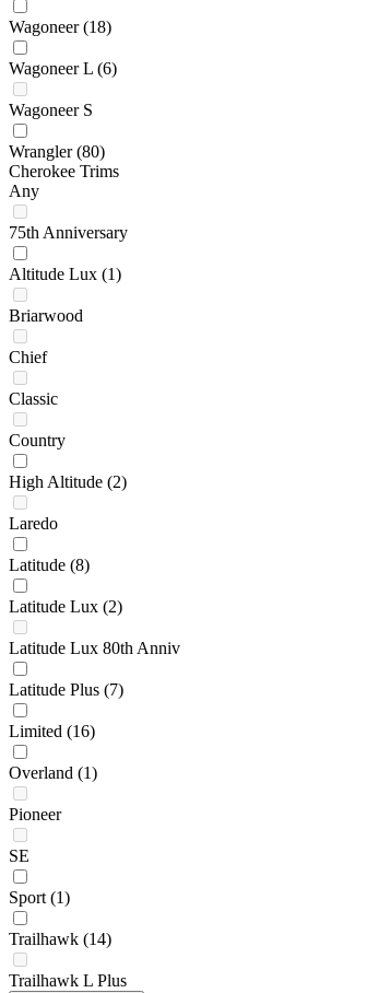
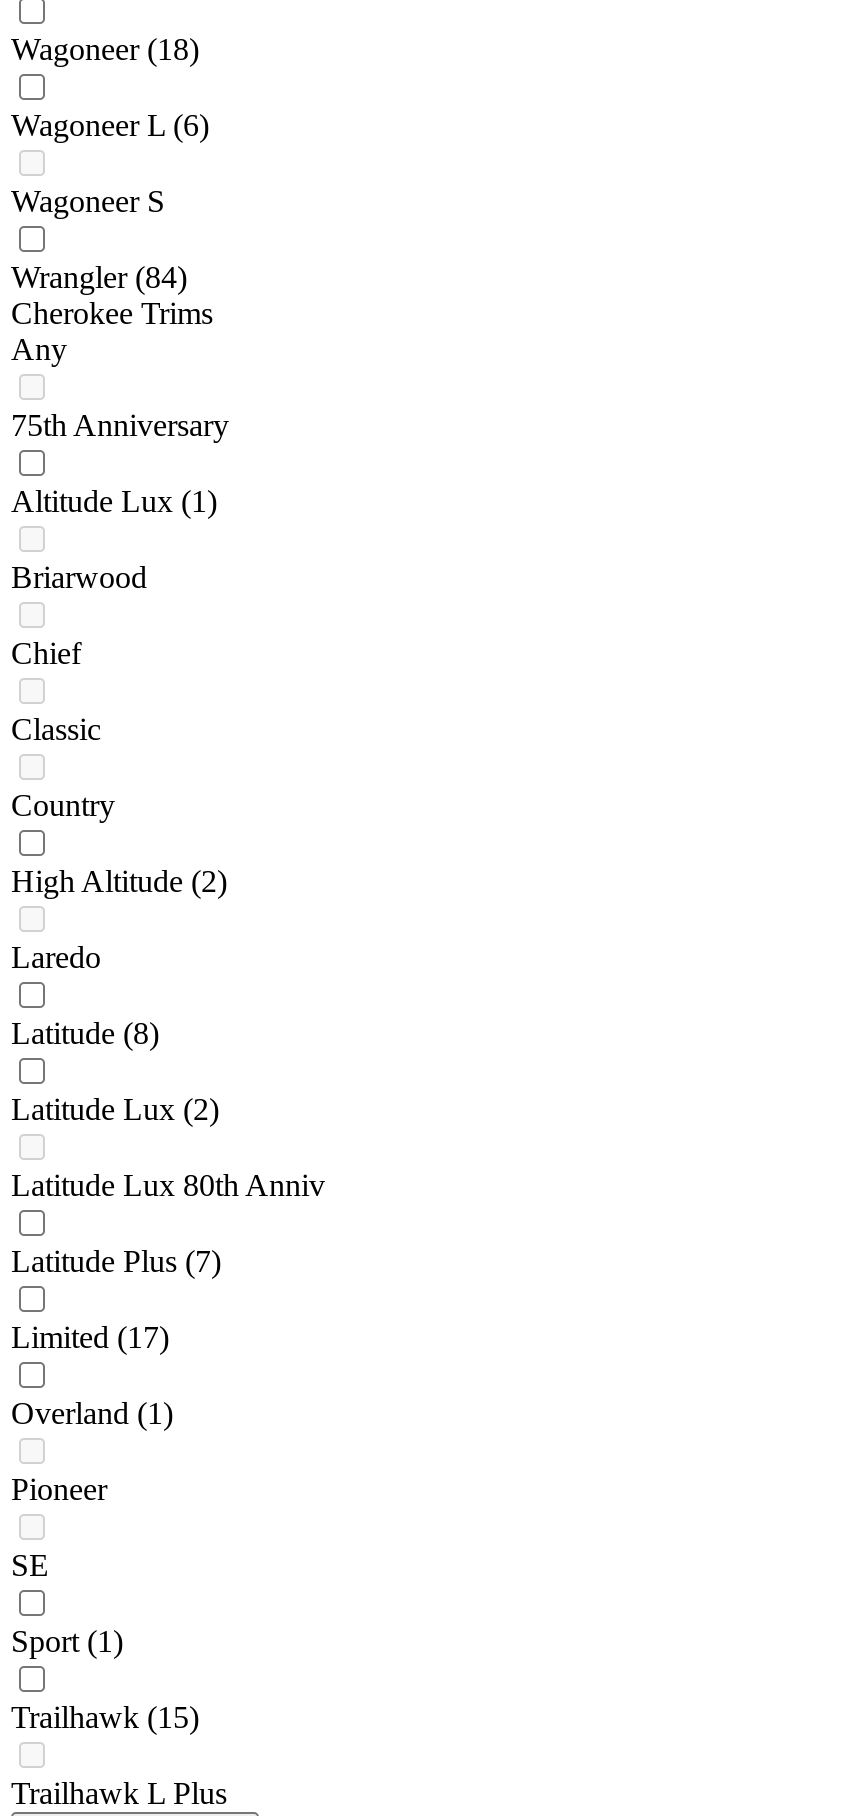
[9,143,105,161] Wrangler (80) -> [11,261,187,295] Wrangler (84)
[9,722,95,741] Limited (16) -> [11,1321,169,1355] Limited (17)
[9,930,111,949] Trailhawk (14) -> [11,1701,199,1735] Trailhawk (15)

